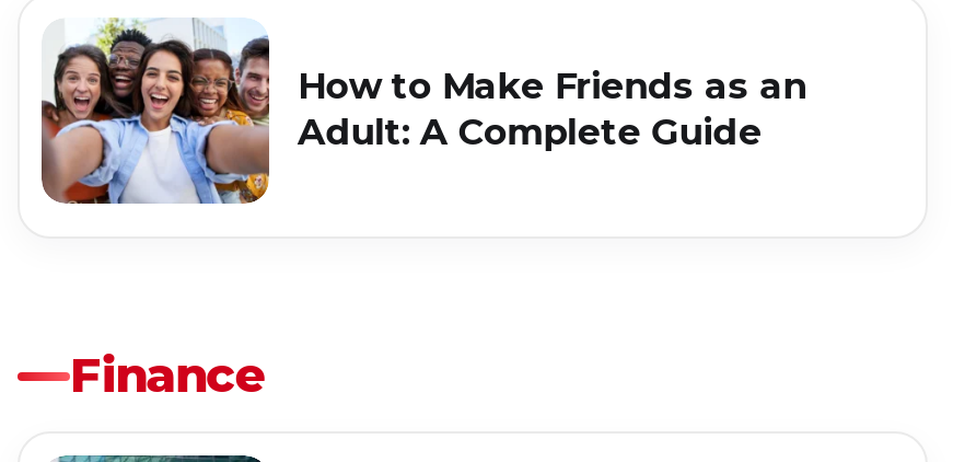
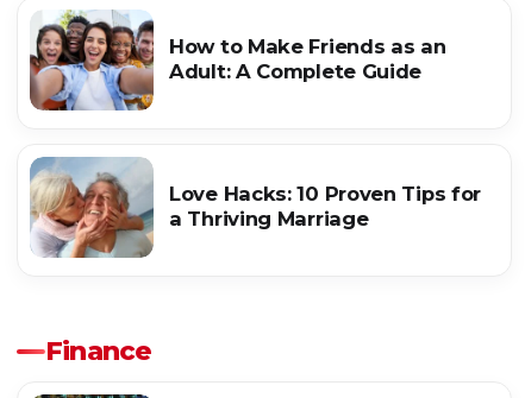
none -> [30,156,481,259] [image] | Love Hacks: 10 Proven Tips for | a Thriving Marriage

